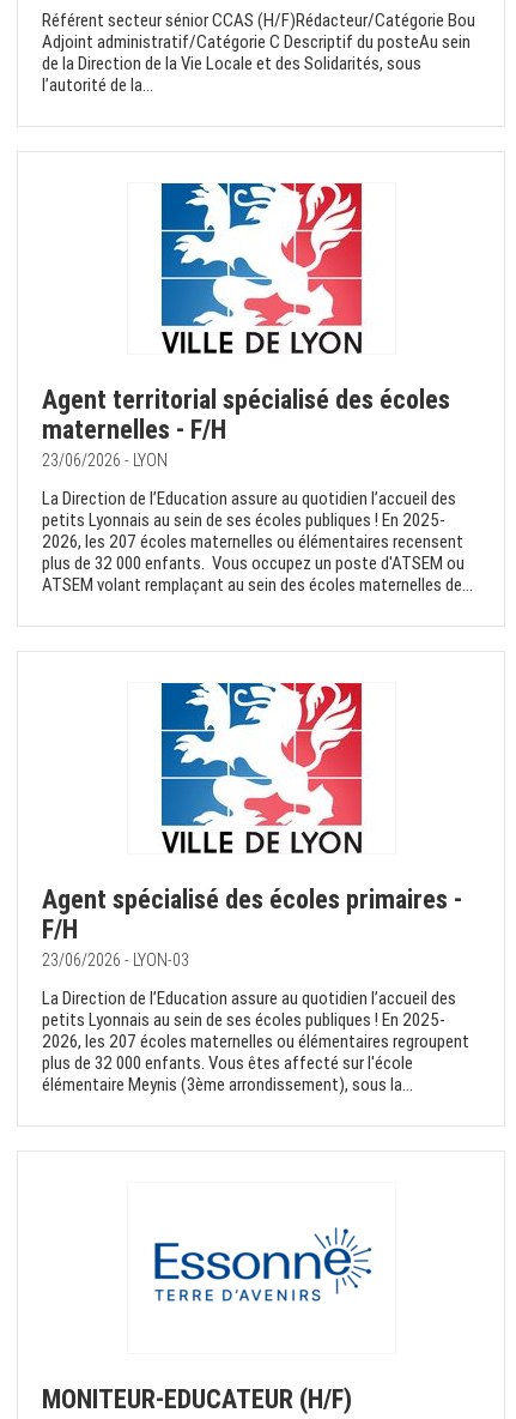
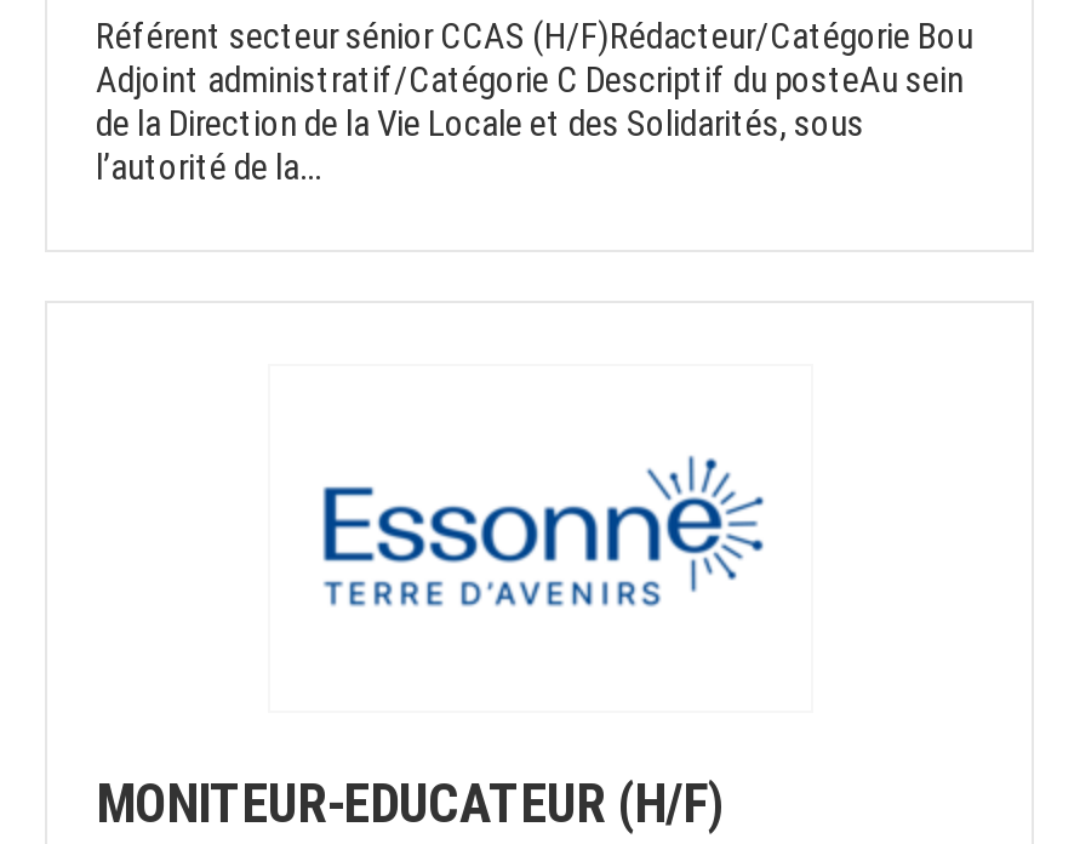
[42,182,473,596] [image] | Agent territorial spécialisé des écoles | maternelles - F/H | 23/06/2026 - LYON | La Direction de l’Education assure au quotidien l’accueil des | petits Lyonnais au sein de ses écoles publiques ! En 2025- | 2026, les 207 écoles maternelles ou élémentaires recensent | plus de 32 000 enfants. Vous occupez un poste d'ATSEM ou | ATSEM volant remplaçant au sein des écoles maternelles de... -> none
[42,682,469,1096] [image] | Agent spécialisé des écoles primaires - | F/H | 23/06/2026 - LYON-03 | La Direction de l’Education assure au quotidien l’accueil des | petits Lyonnais au sein de ses écoles publiques ! En 2025- | 2026, les 207 écoles maternelles ou élémentaires regroupent | plus de 32 000 enfants. Vous êtes affecté sur l'école | élémentaire Meynis (3ème arrondissement), sous la... -> none

